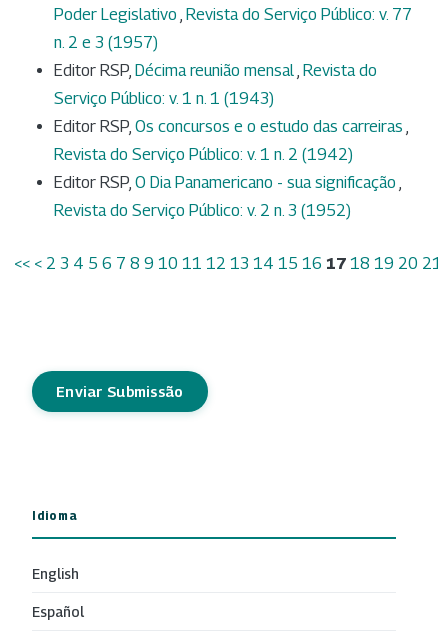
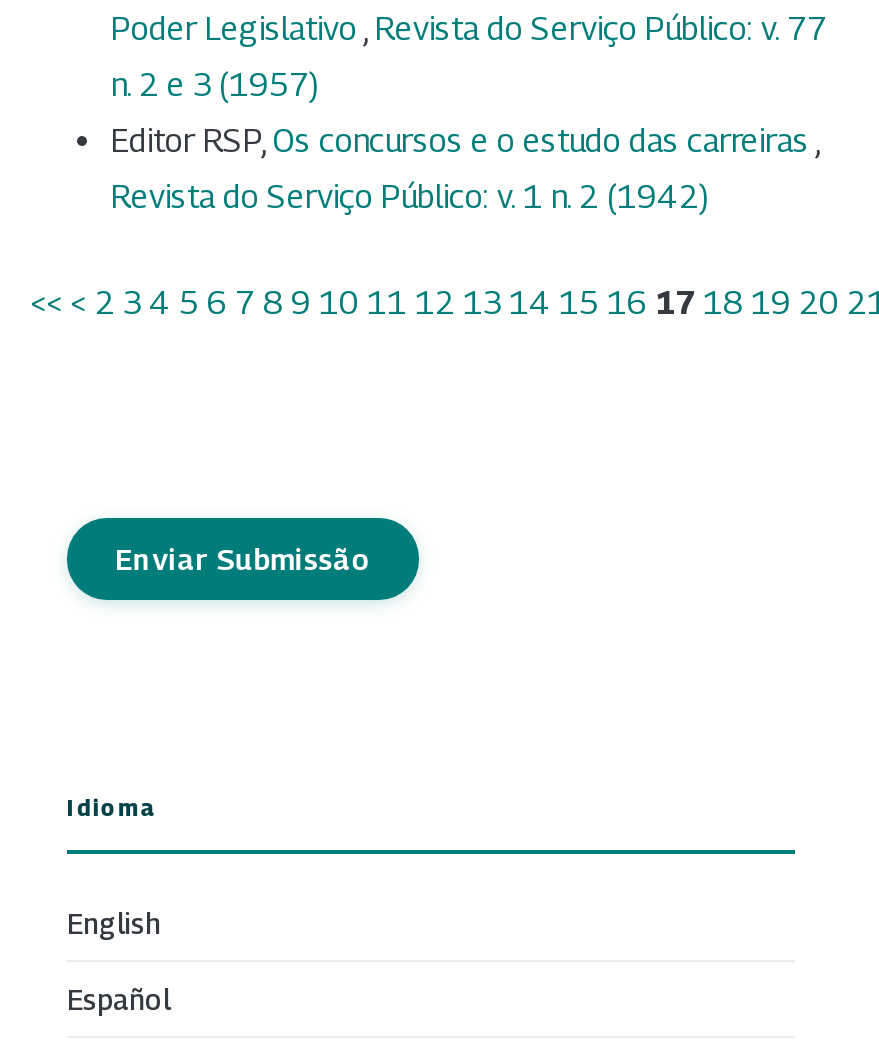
[54,61,377,108] Editor RSP, Décima reunião mensal, Revista do | Serviço Público: v. 1 n. 1 (1943) -> none
[54,173,399,220] Editor RSP, O Dia Panamericano - sua significação | Revista do Serviço Público: v. 2 n. 3 (1952) -> none

